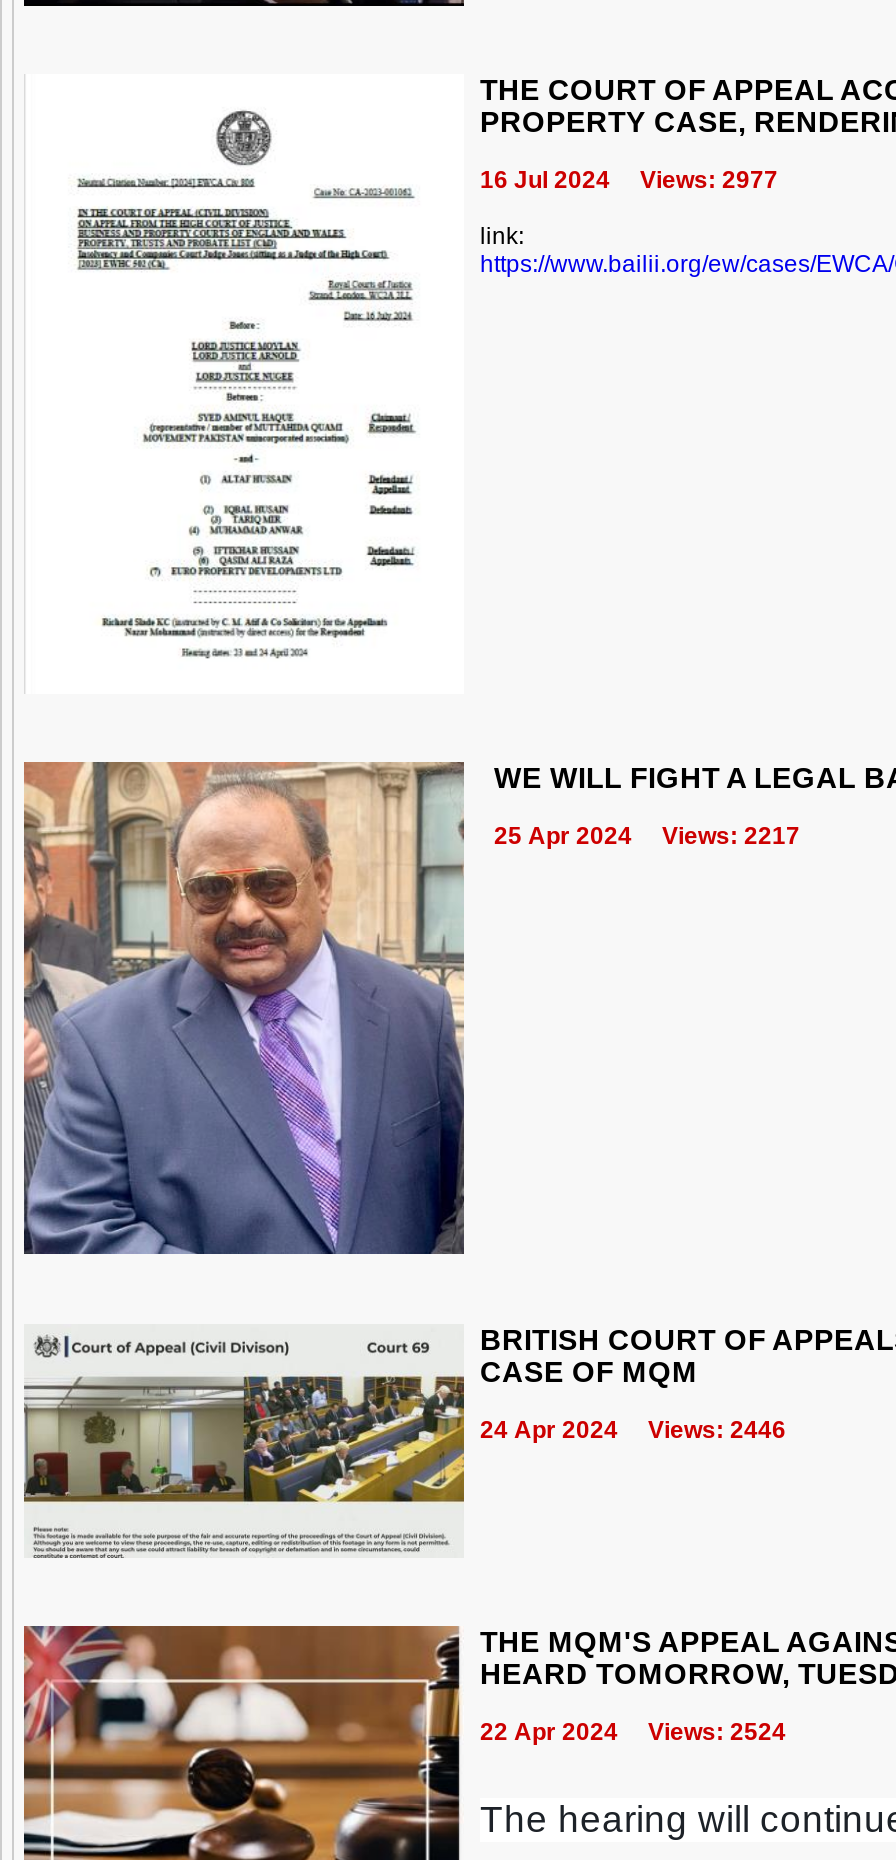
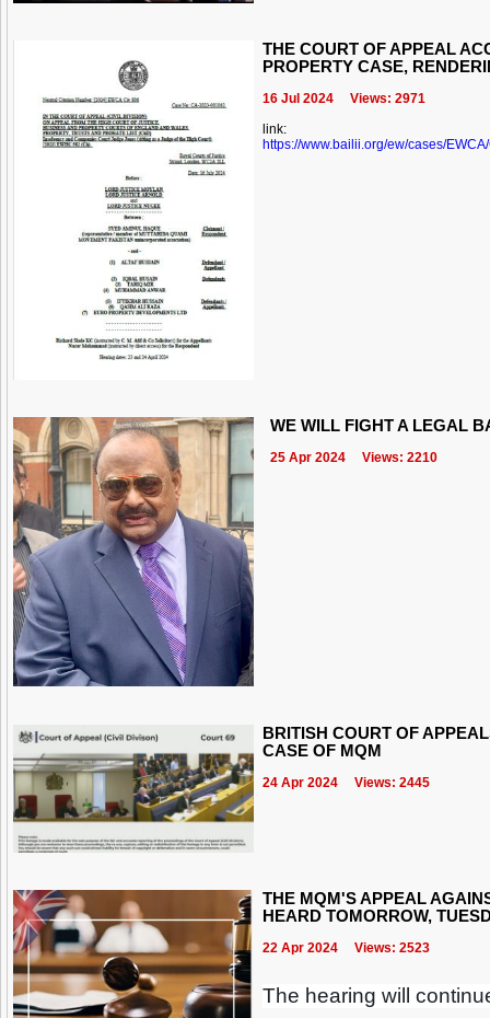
[480,167,778,195] 16 Jul 2024 Views: 2977 -> [262,91,425,107] 16 Jul 2024 Views: 2971
[494,823,800,851] 25 Apr 2024 Views: 2217 -> [270,450,437,466] 25 Apr 2024 Views: 2210
[480,1417,786,1445] 24 Apr 2024 Views: 2446 -> [262,775,430,791] 24 Apr 2024 Views: 2445
[480,1719,786,1747] 22 Apr 2024 Views: 2524 -> [262,941,430,956] 22 Apr 2024 Views: 2523

